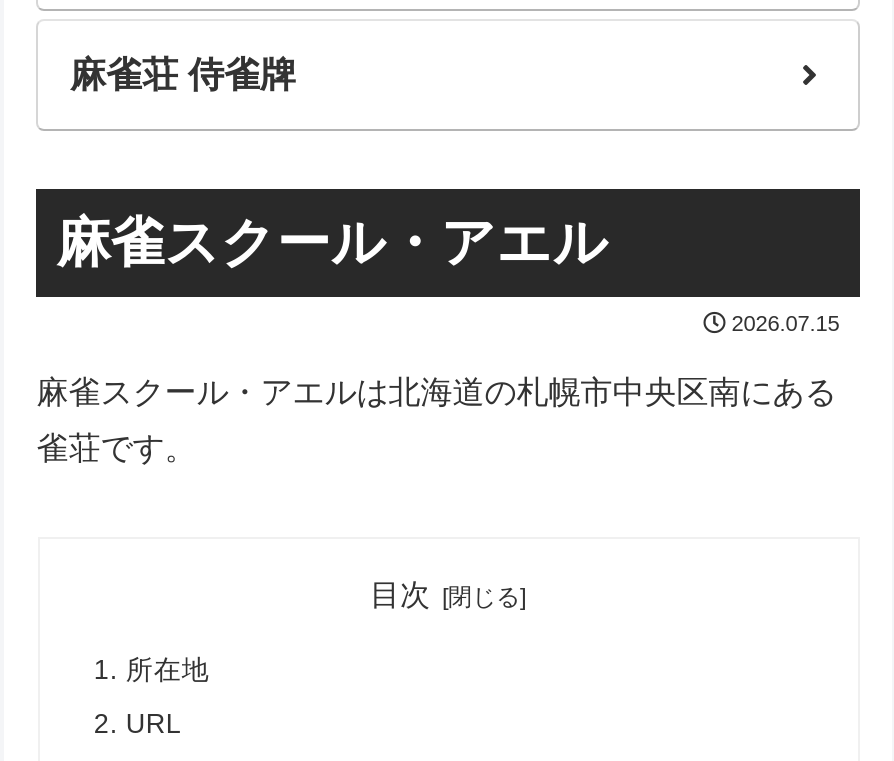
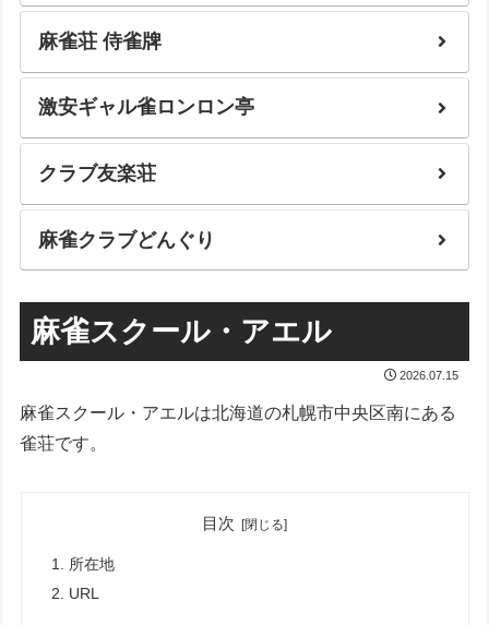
none -> [38,96,254,250] 激安ギャル雀ロンロン亭 | クラブ友楽荘 | 麻雀クラブどんぐり

